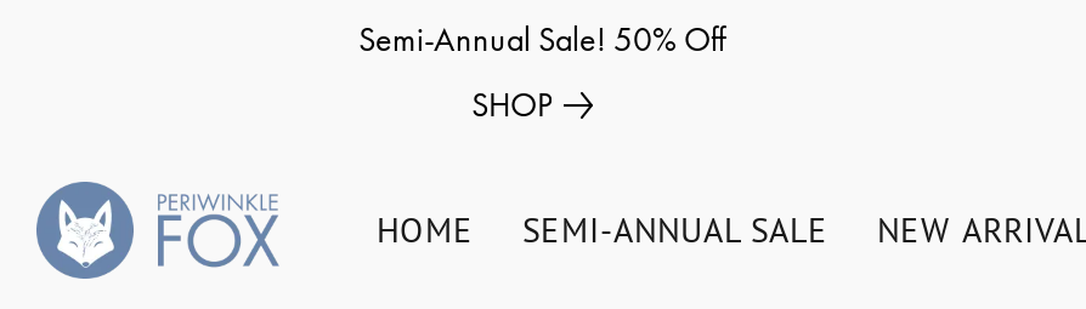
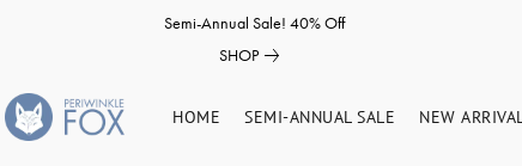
[358,17,725,61] Semi-Annual Sale! 50% Off -> [163,12,344,33] Semi-Annual Sale! 40% Off

